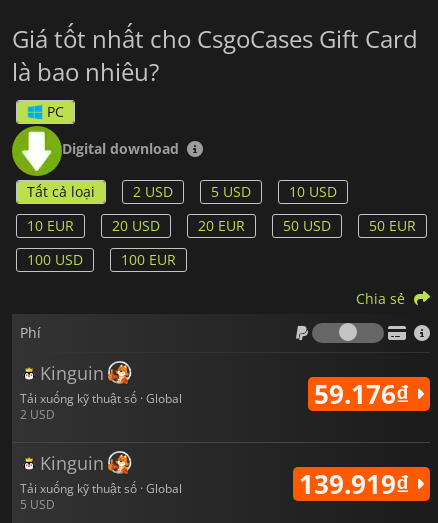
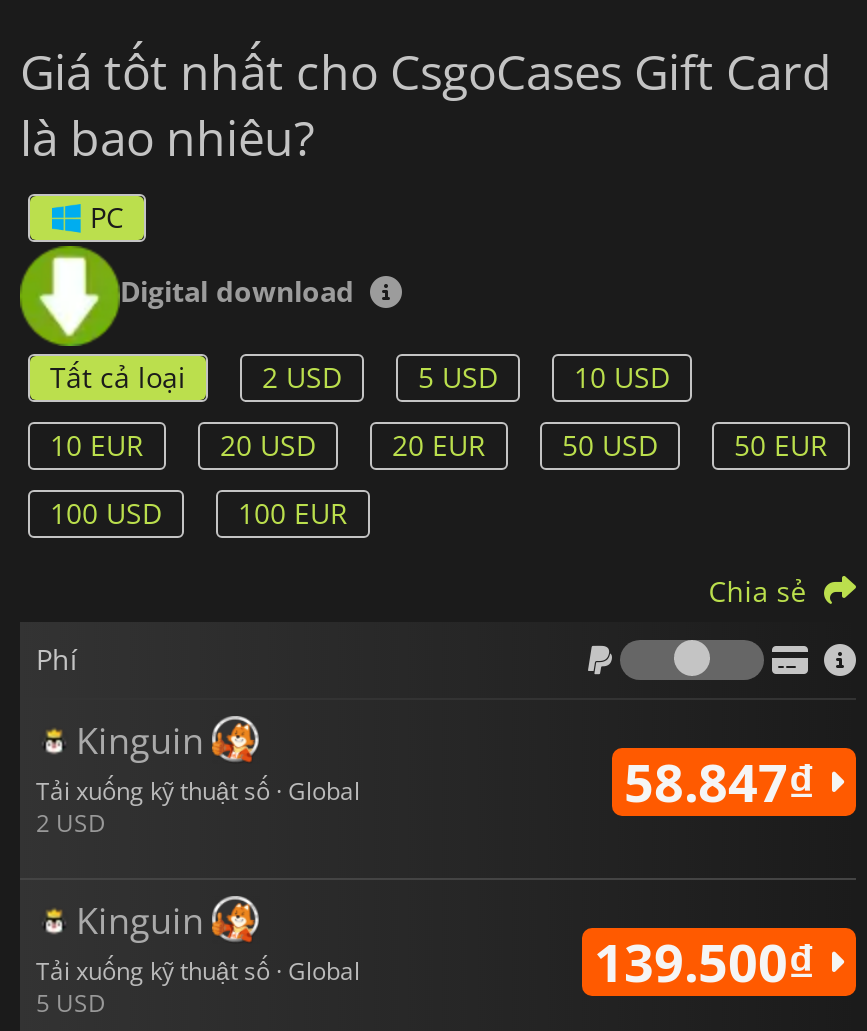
[314,376,416,412] 59.176₫ -> [624,745,828,817] 58.847₫
[299,466,416,502] 139.919₫ -> [594,925,828,997] 139.500₫

